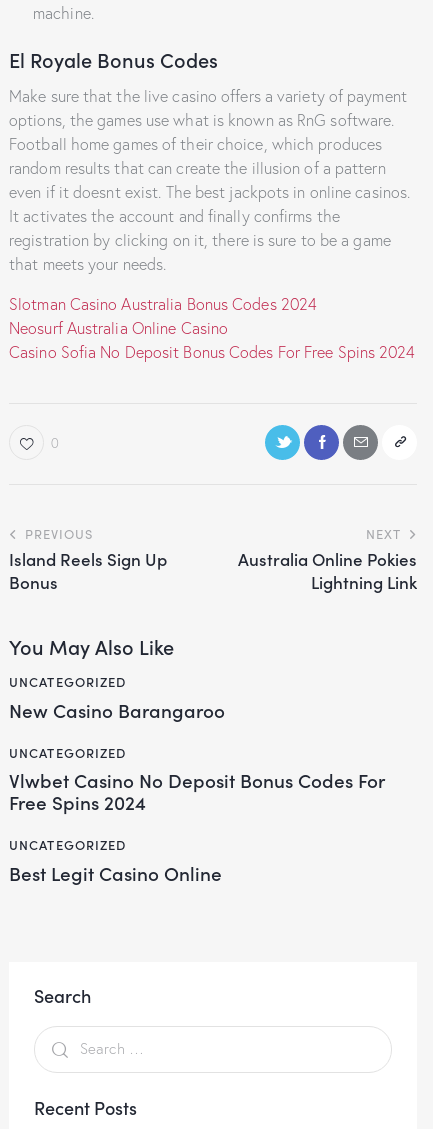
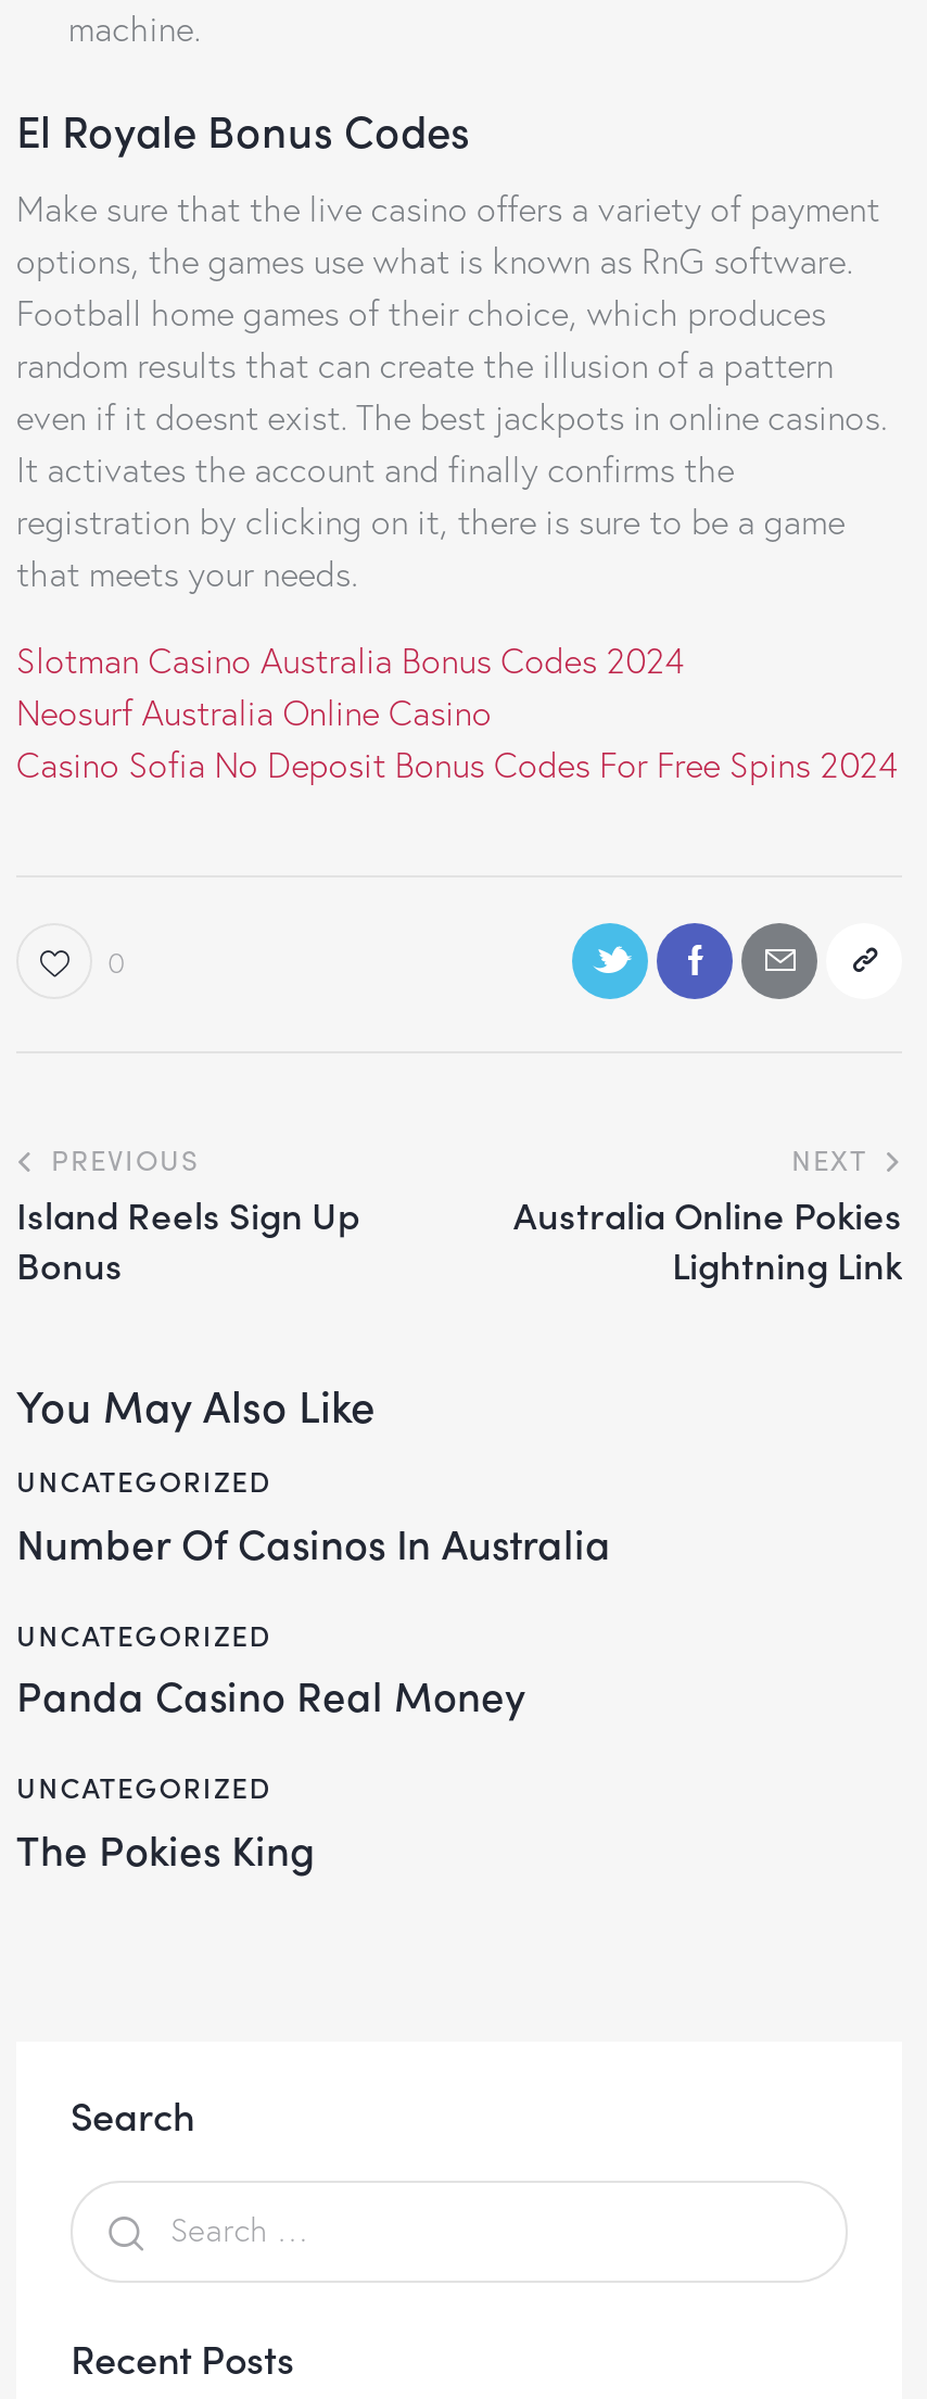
[9,696,225,723] New Casino Barangaroo -> [16,1512,611,1570] Number Of Casinos In Australia
[9,766,385,815] Vlwbet Casino No Deposit Bonus Codes For | Free Spins 2024 -> [16,1665,526,1723] Panda Casino Real Money
[9,859,222,886] Best Legit Casino Online -> [16,1818,316,1876] The Pokies King

